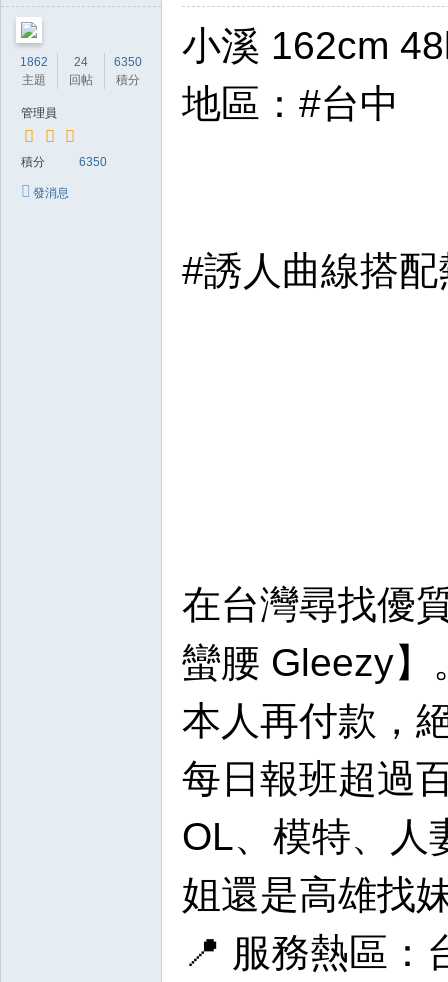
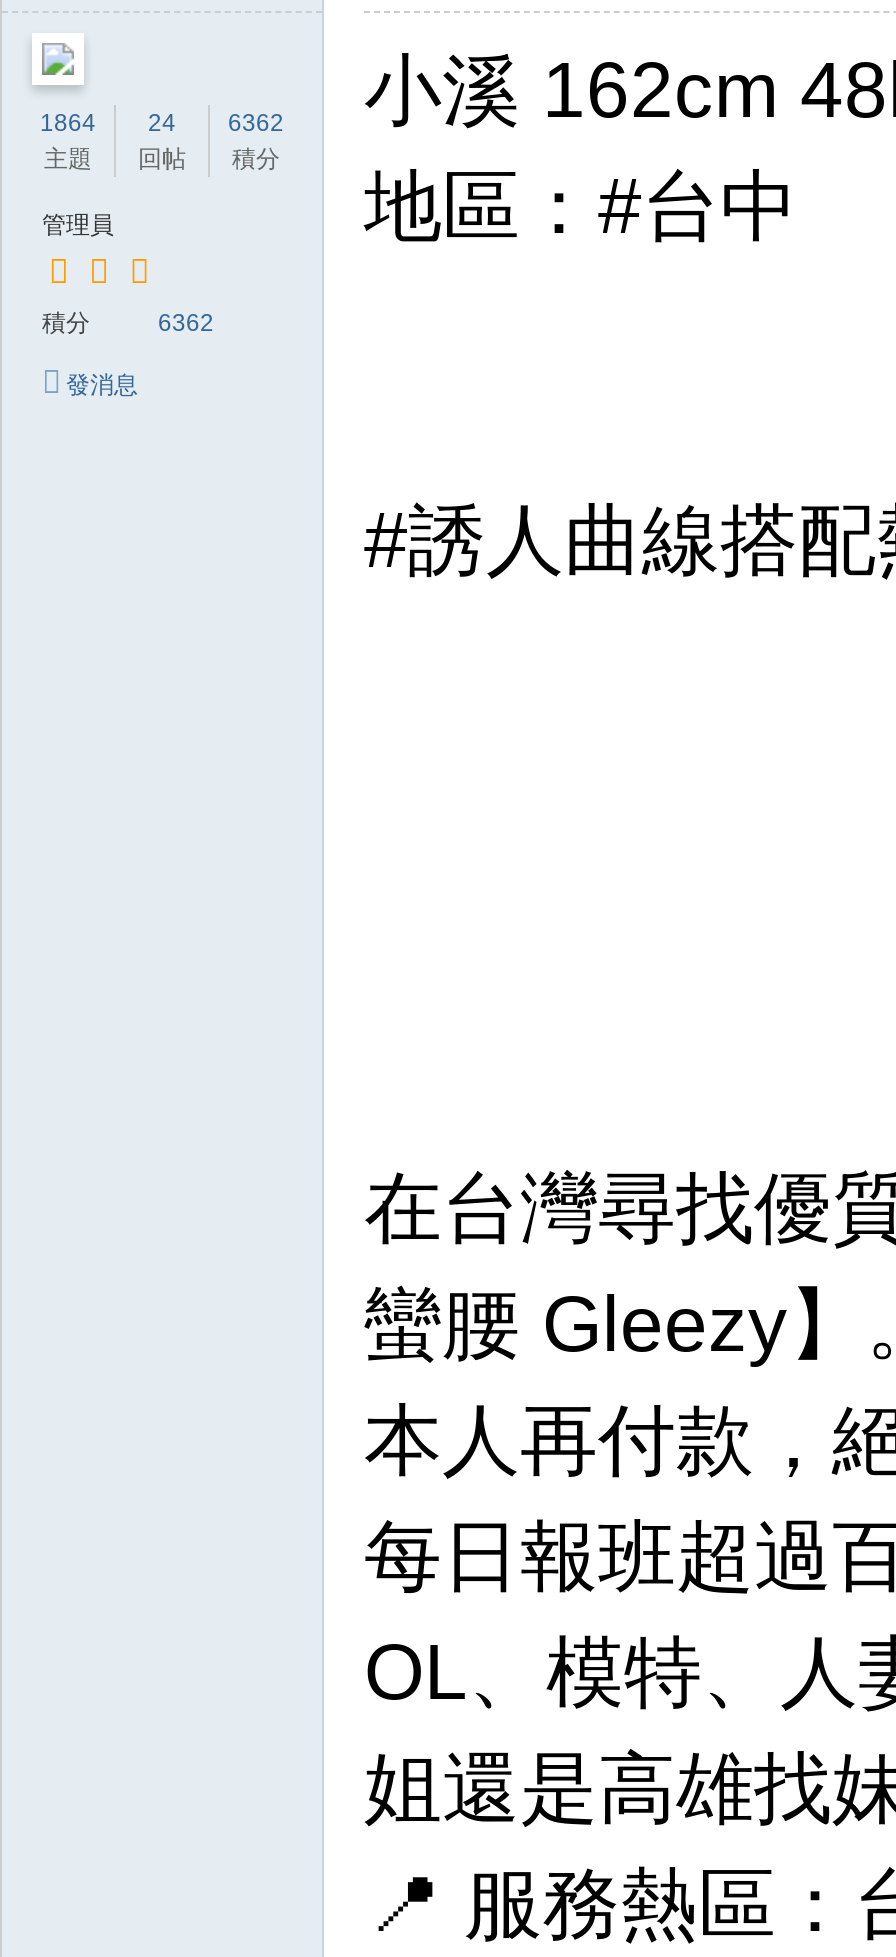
[20,55,48,69] 1862 -> [40,109,96,137] 1864
[114,55,142,69] 6350 -> [228,109,284,137] 6362
[79,155,107,169] 6350 -> [158,309,214,337] 6362

